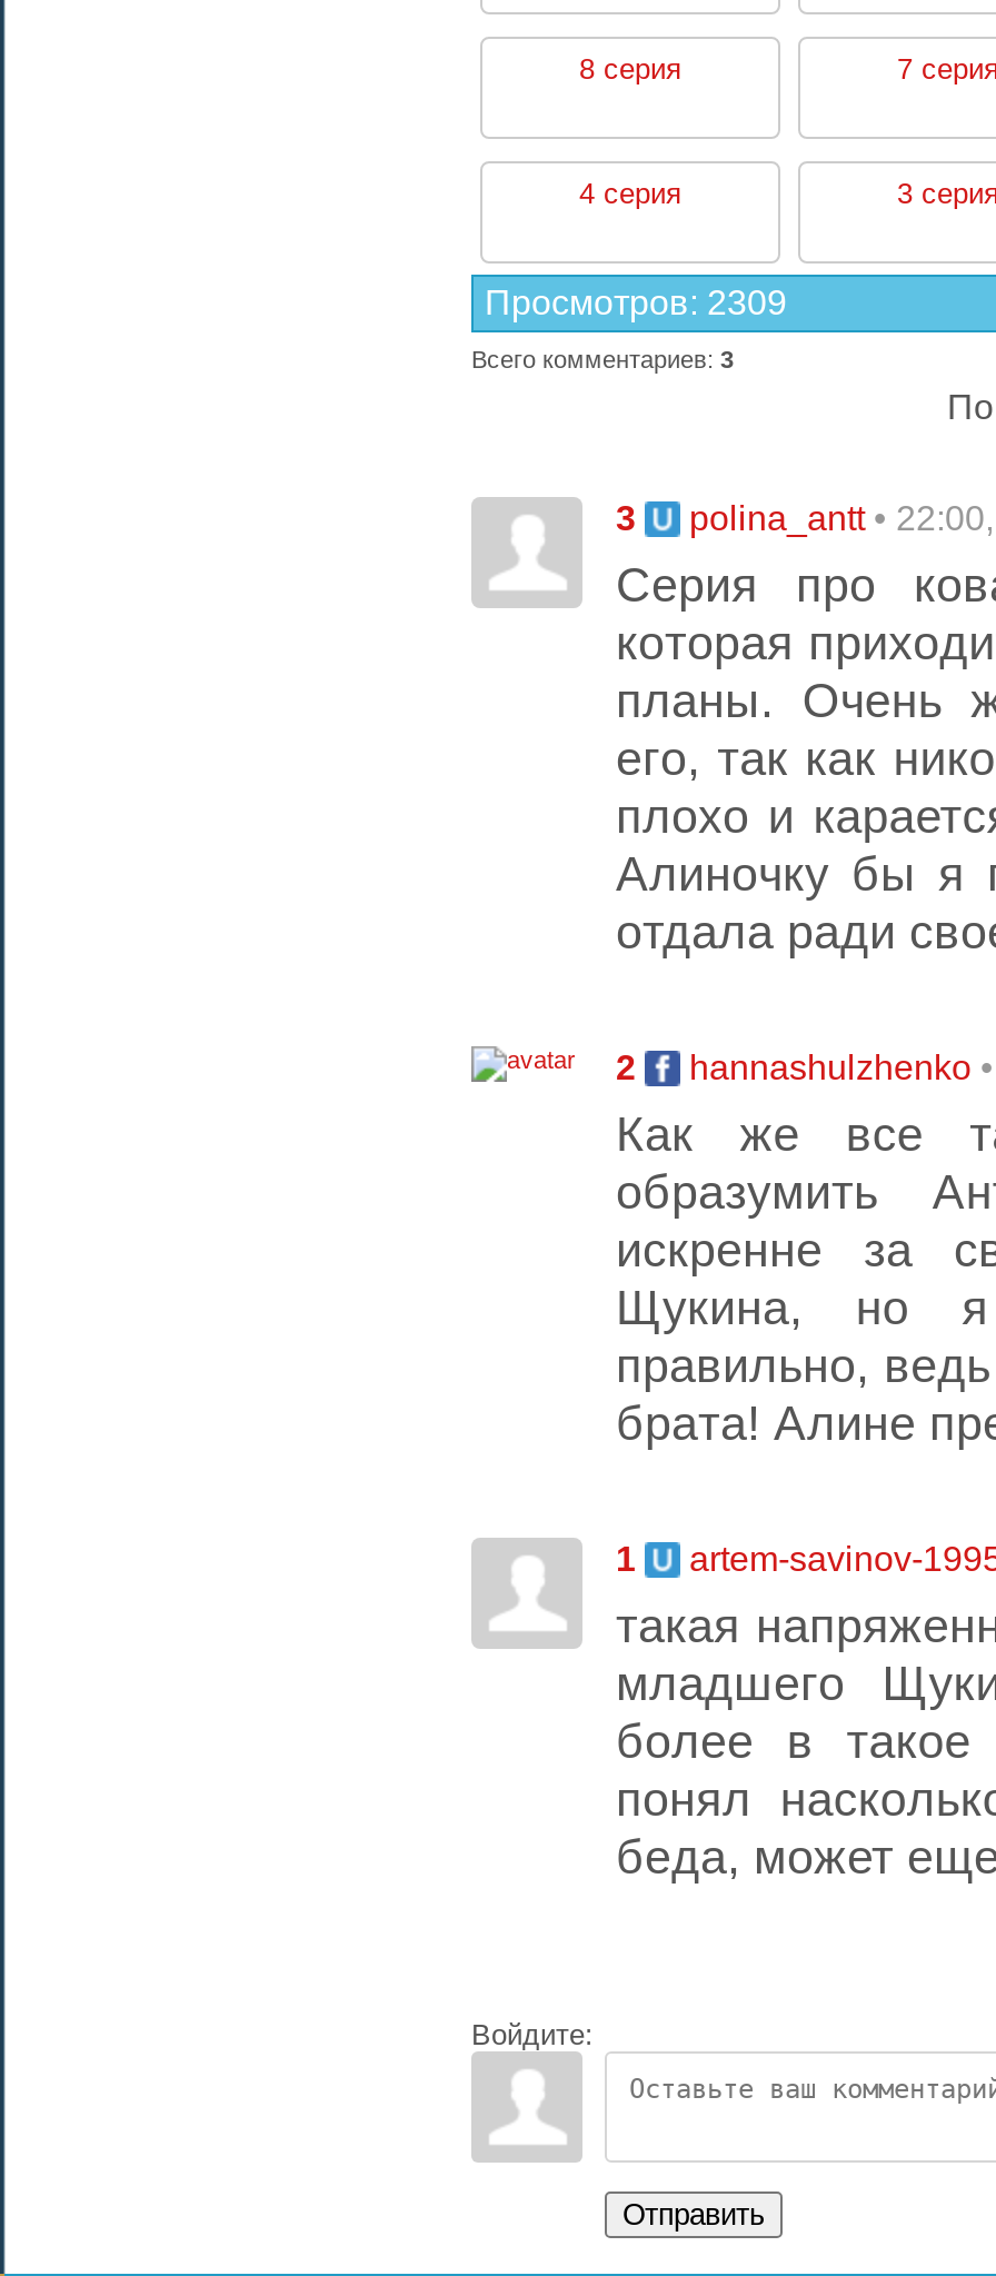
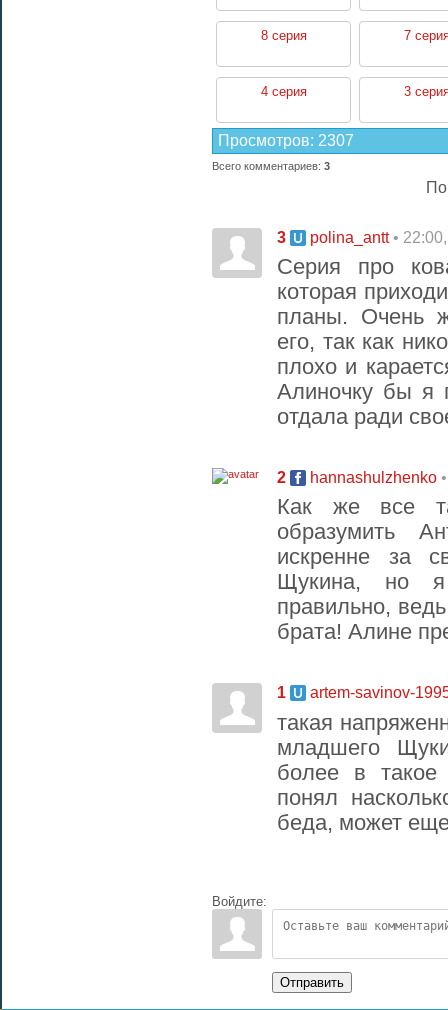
[485,283,787,321] Просмотров: 2309 -> [218,132,354,149] Просмотров: 2307

